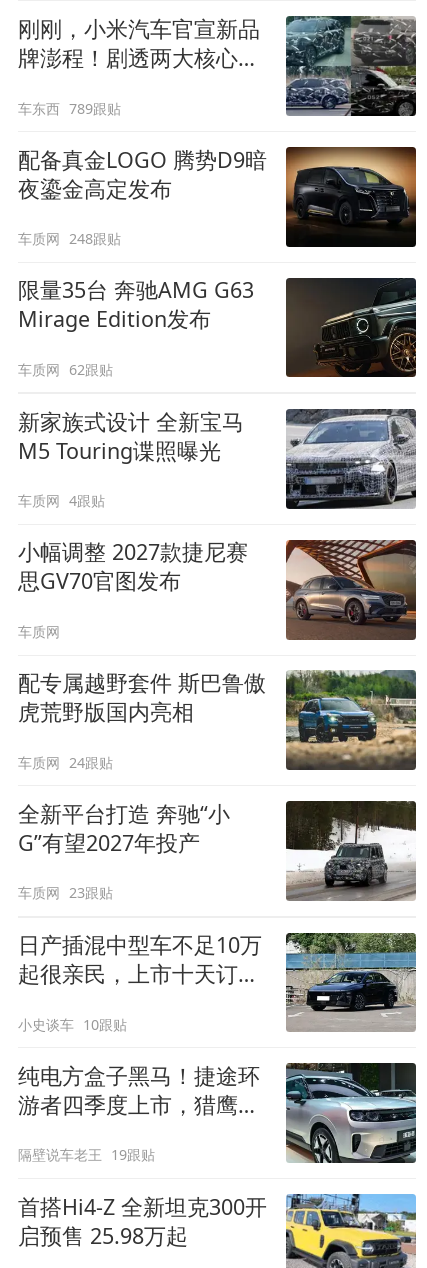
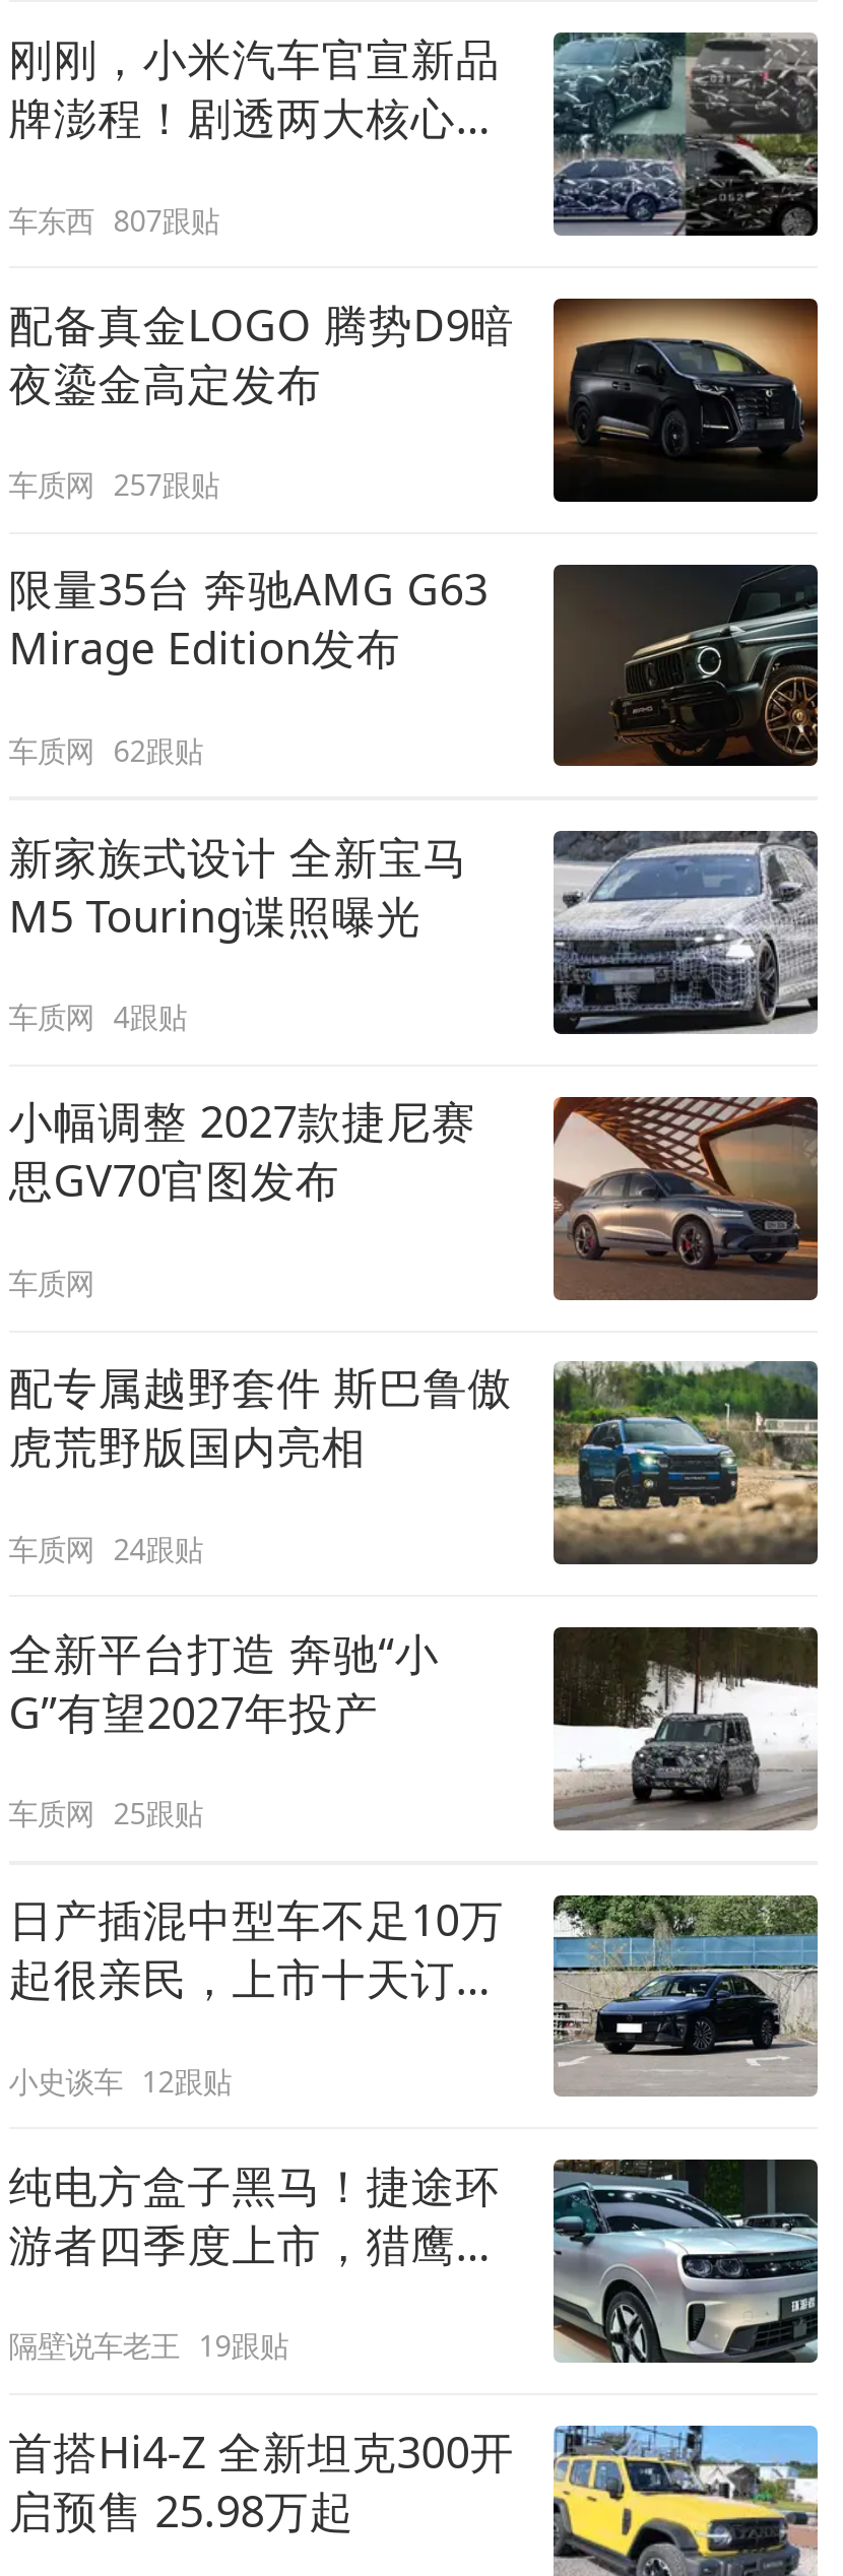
[18,98,121,117] 车东西 789跟贴 -> [9,200,219,239] 车东西 807跟贴
[18,229,121,248] 车质网 248跟贴 -> [9,466,219,504] 车质网 257跟贴
[18,883,113,902] 车质网 23跟贴 -> [9,1794,203,1833] 车质网 25跟贴
[18,1015,127,1034] 小史谈车 10跟贴 -> [9,2062,231,2100] 小史谈车 12跟贴

